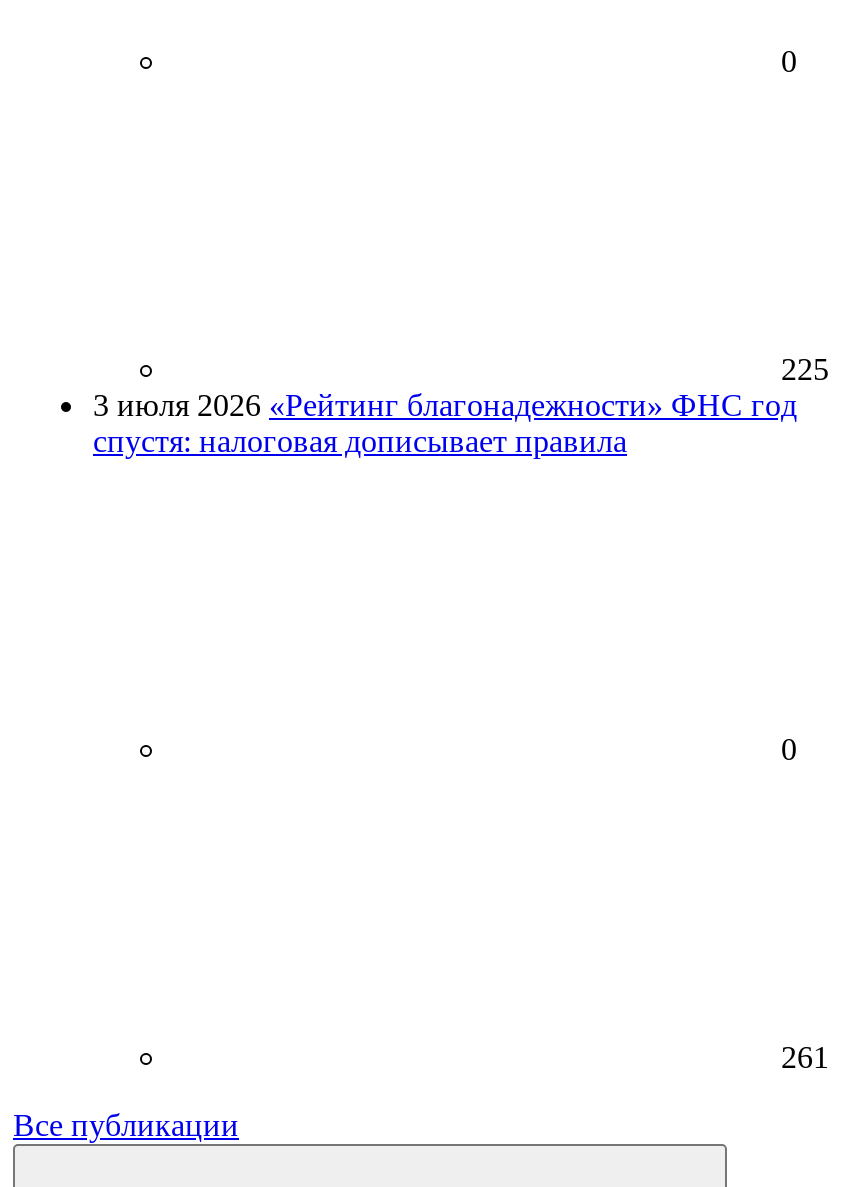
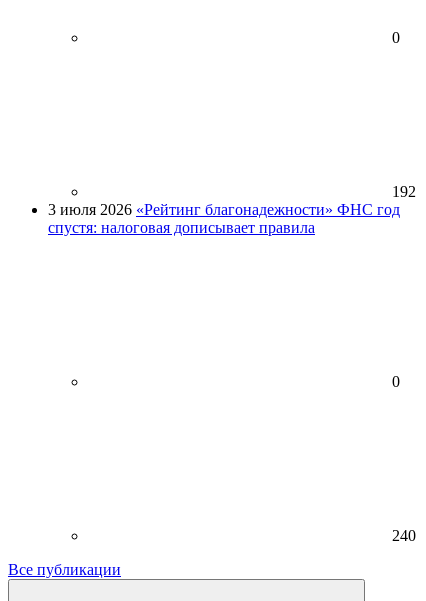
[781,352,829,386] 225 -> [392,183,416,200] 192
[781,1040,829,1074] 261 -> [392,527,416,544] 240

